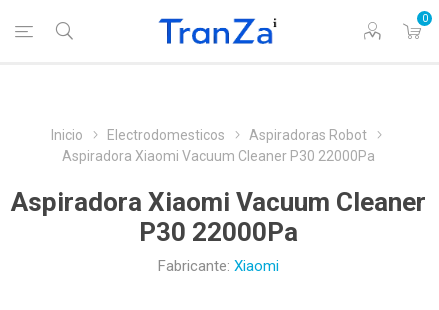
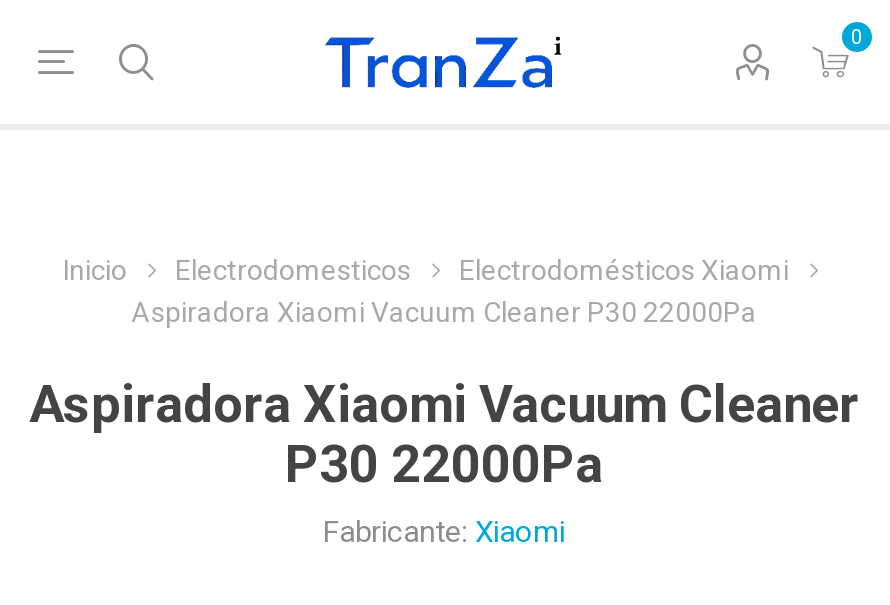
[249,127,367,143] Aspiradoras Robot -> [459,254,789,286] Electrodomésticos Xiaomi

